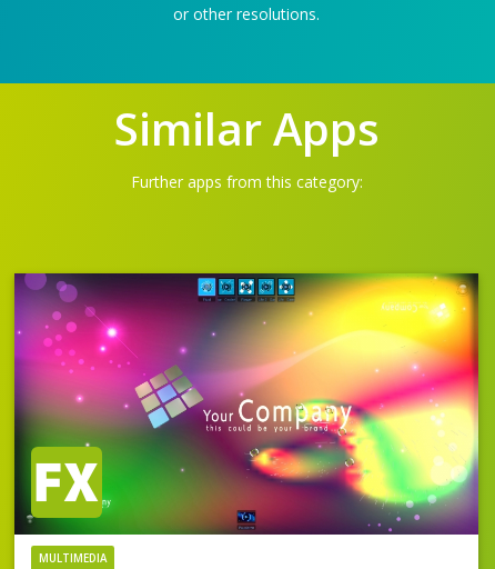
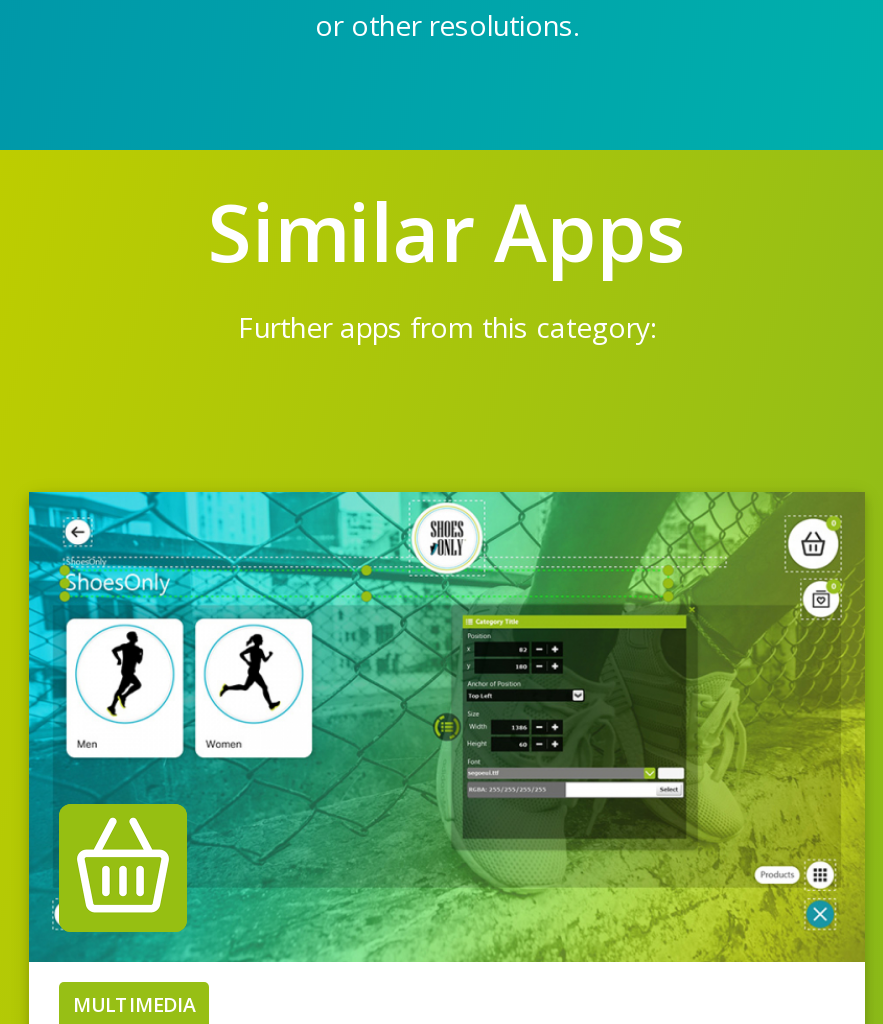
[13,272,479,536] [image] -> [27,490,865,964] [image]

